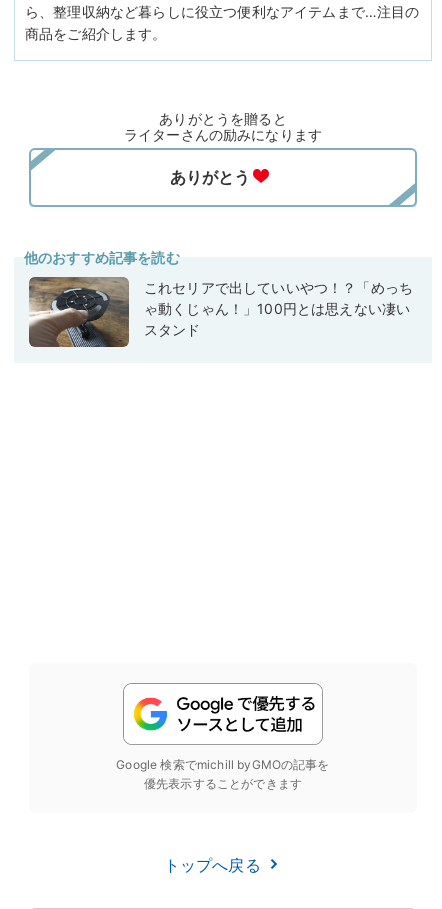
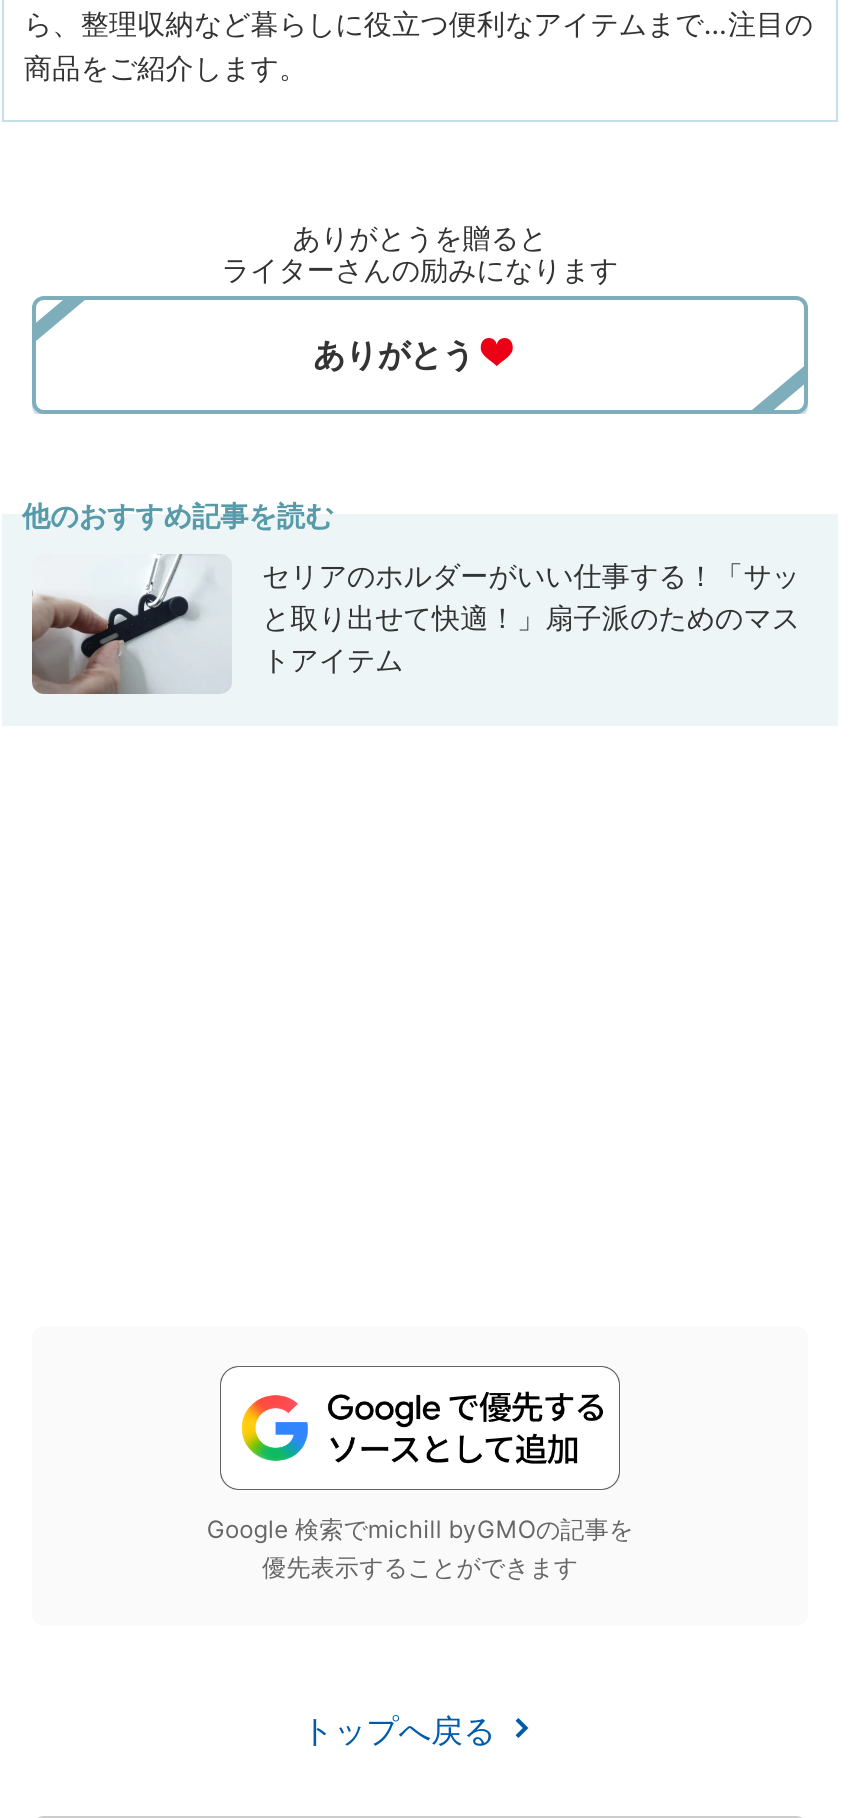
[28,276,413,348] [image] | これセリアで出していいやつ！？「めっち | ゃ動くじゃん！」100円とは思えない凄い | スタンド -> [30,554,800,696] [image] | セリアのホルダーがいい仕事する！「サッ | と取り出せて快適！」扇子派のためのマス | トアイテム

